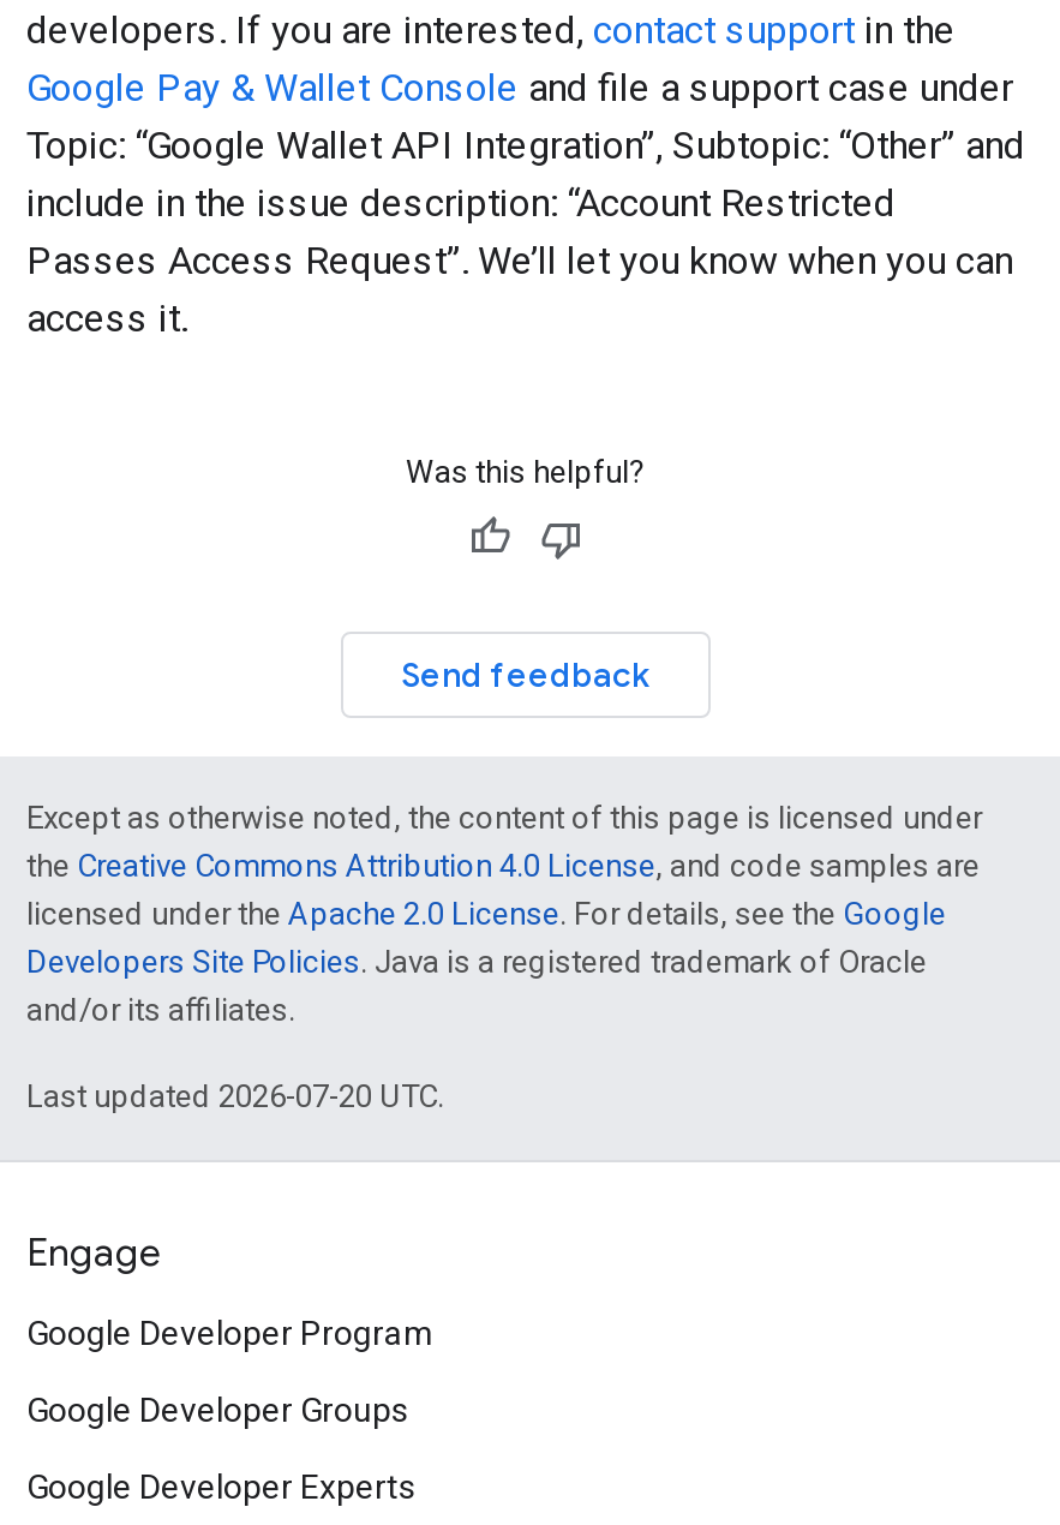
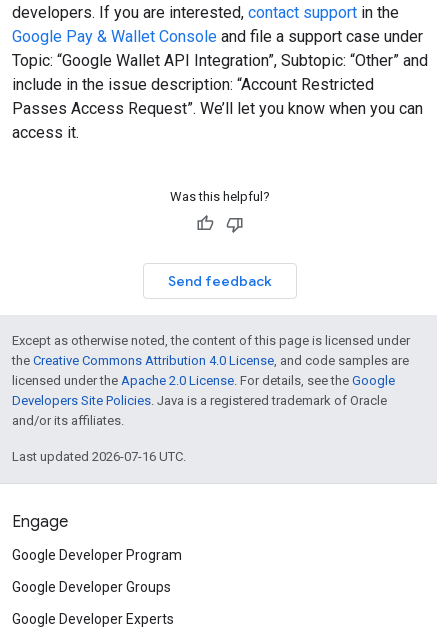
[26,1078,444,1114] Last updated 2026-07-20 UTC. -> [12,449,186,464] Last updated 2026-07-16 UTC.

